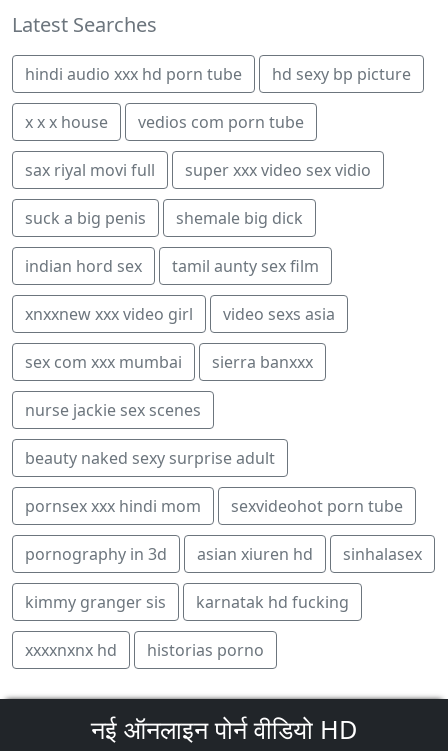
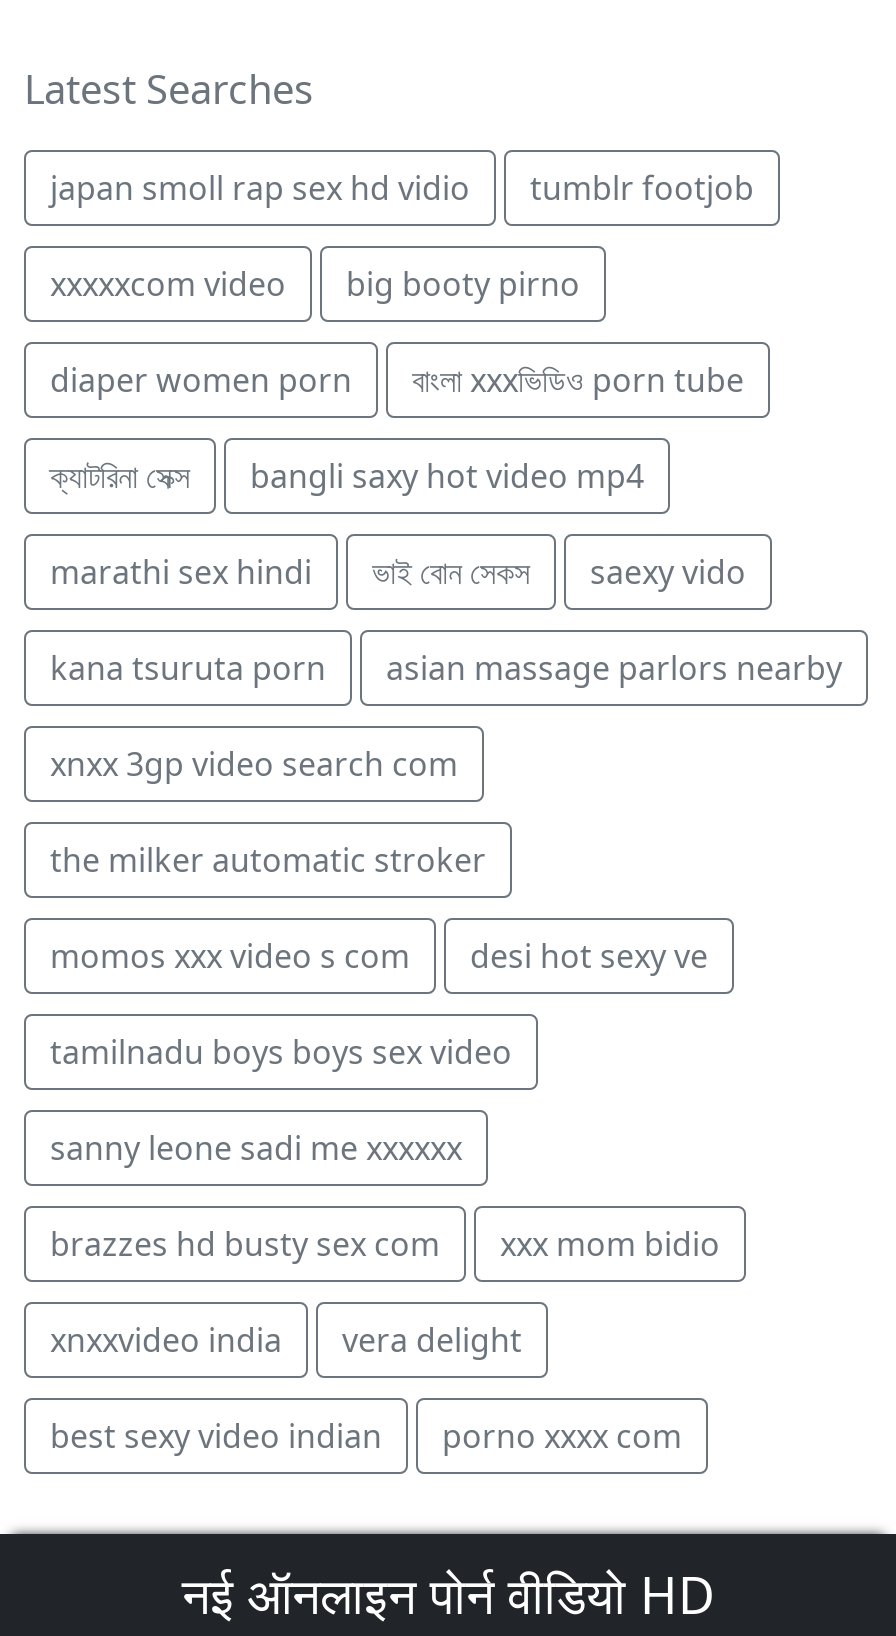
[25,62,422,660] hindi audio xxx hd porn tube | hd sexy bp picture | x x x house | vedios com porn tube | sax riyal movi full | super xxx video sex vidio | suck a big penis | shemale big dick | indian hord sex | tamil aunty sex film | xnxxnew xxx video girl | video sexs asia | sex com xxx mumbai | sierra banxxx | nurse jackie sex scenes | beauty naked sexy surprise adult | pornsex xxx hindi mom | sexvideohot porn tube | pornography in 3d | asian xiuren hd | sinhalasex | kimmy granger sis | karnatak hd fucking | xxxxnxnx hd | historias porno -> [50,165,842,1457] japan smoll rap sex hd vidio | tumblr footjob | xxxxxcom video | big booty pirno | diaper women porn | বাংলা xxxভিডিও porn tube | ক্যাটরিনা সেক্স | bangli saxy hot video mp4 | marathi sex hindi | ভাই বোন সেকস | saexy vido | kana tsuruta porn | asian massage parlors nearby | xnxx 3gp video search com | the milker automatic stroker | momos xxx video s com | desi hot sexy ve | tamilnadu boys boys sex video | sanny leone sadi me xxxxxx | brazzes hd busty sex com | xxx mom bidio | xnxxvideo india | vera delight | best sexy video indian | porno xxxx com

